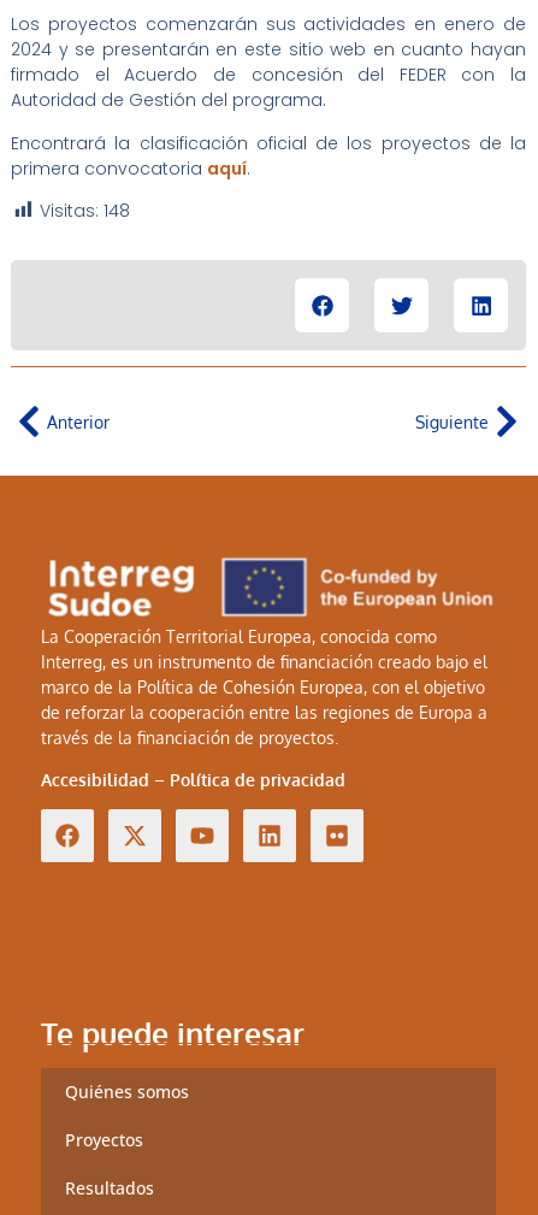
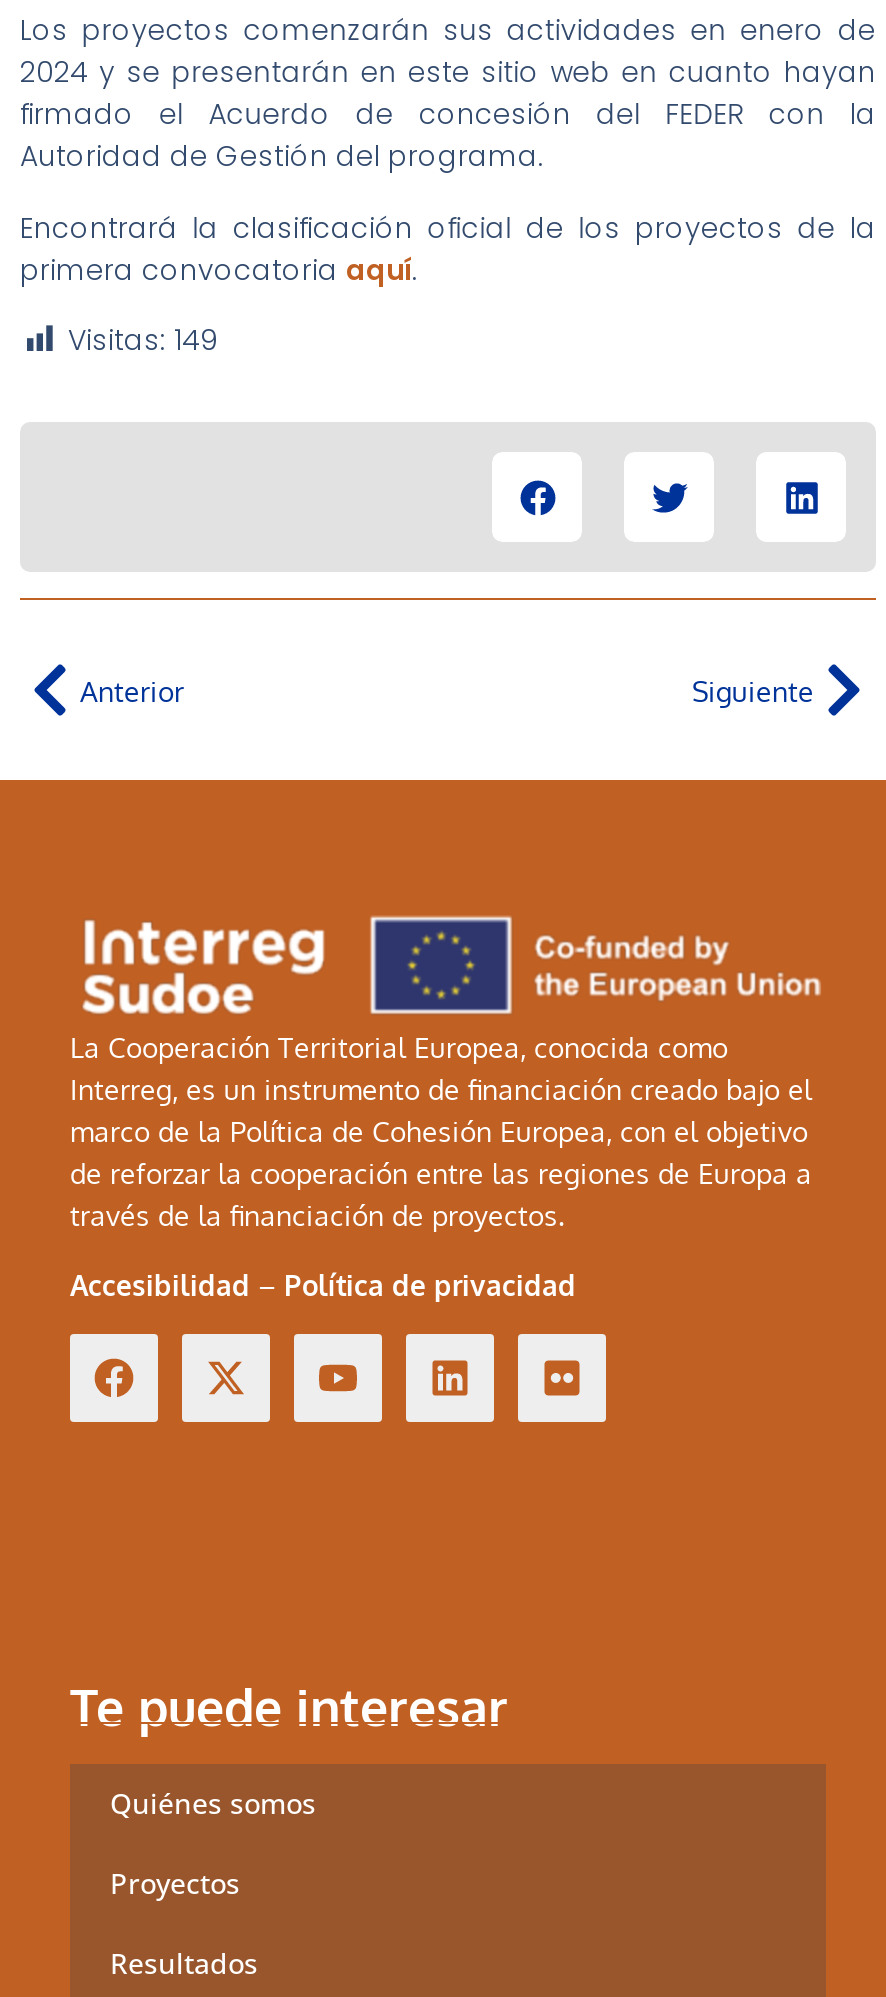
[40,199,130,223] Visitas: 148 -> [68,320,218,360] Visitas: 149

